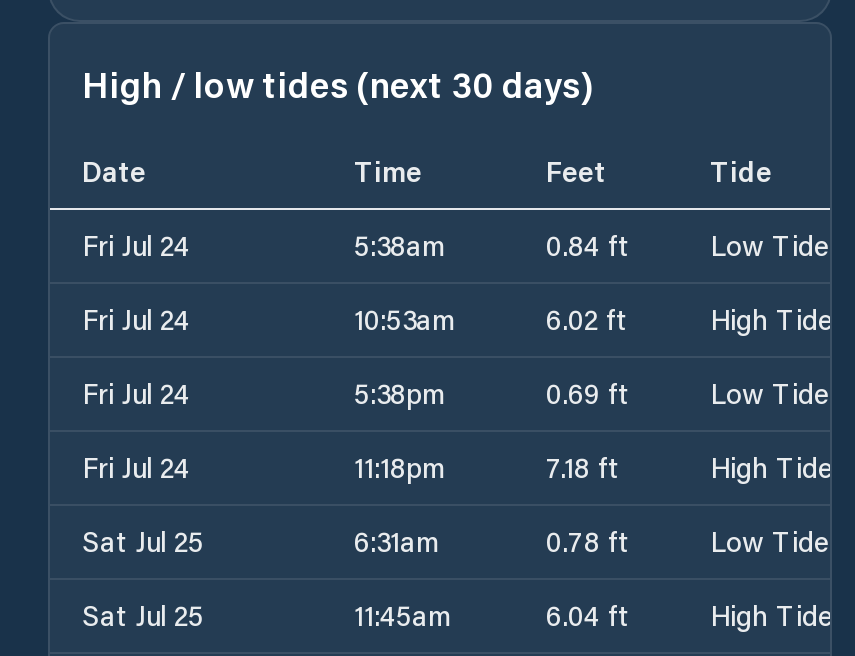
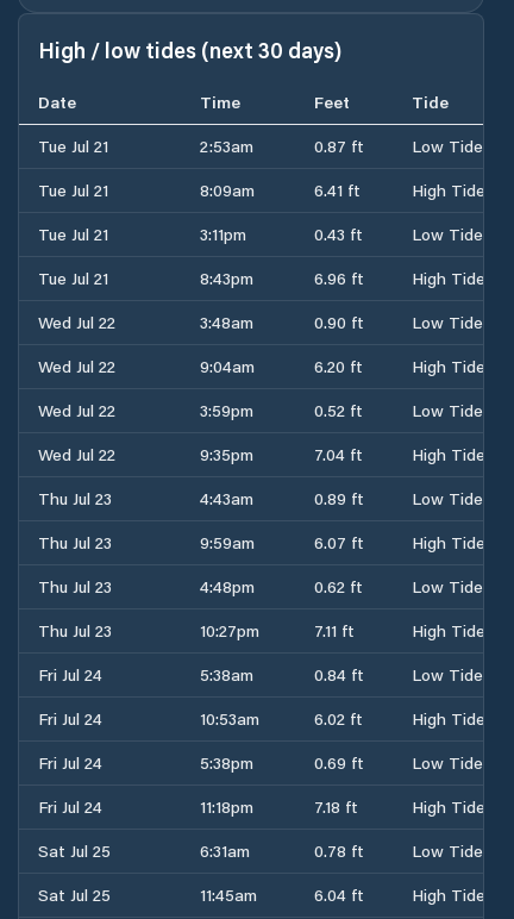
none -> [38,135,485,642] Tue Jul 21 | 2:53am | 0.87 ft | Low Tide | Tue Jul 21 | 8:09am | 6.41 ft | High Tide | Tue Jul 21 | 3:11pm | 0.43 ft | Low Tide | Tue Jul 21 | 8:43pm | 6.96 ft | High Tide | Wed Jul 22 | 3:48am | 0.90 ft | Low Tide | Wed Jul 22 | 9:04am | 6.20 ft | High Tide | Wed Jul 22 | 3:59pm | 0.52 ft | Low Tide | Wed Jul 22 | 9:35pm | 7.04 ft | High Tide | Thu Jul 23 | 4:43am | 0.89 ft | Low Tide | Thu Jul 23 | 9:59am | 6.07 ft | High Tide | Thu Jul 23 | 4:48pm | 0.62 ft | Low Tide | Thu Jul 23 | 10:27pm | 7.11 ft | High Tide

